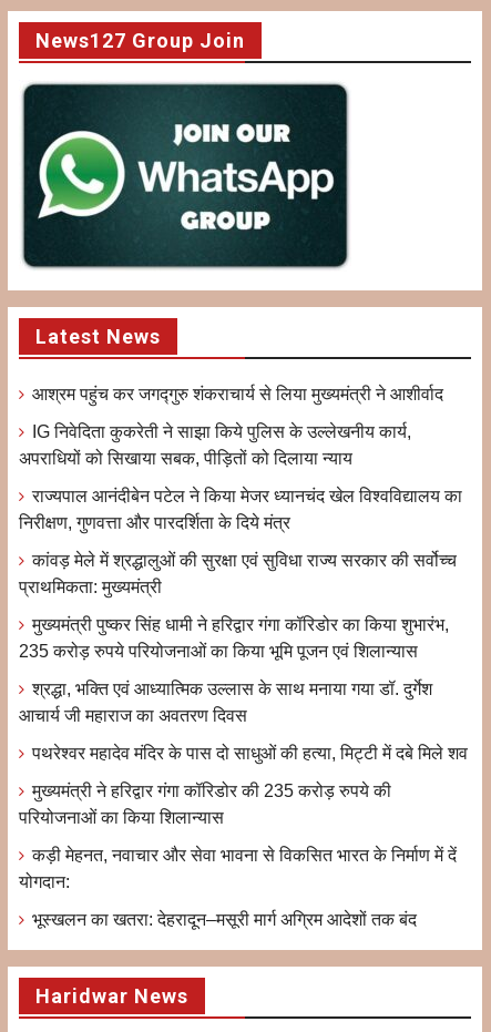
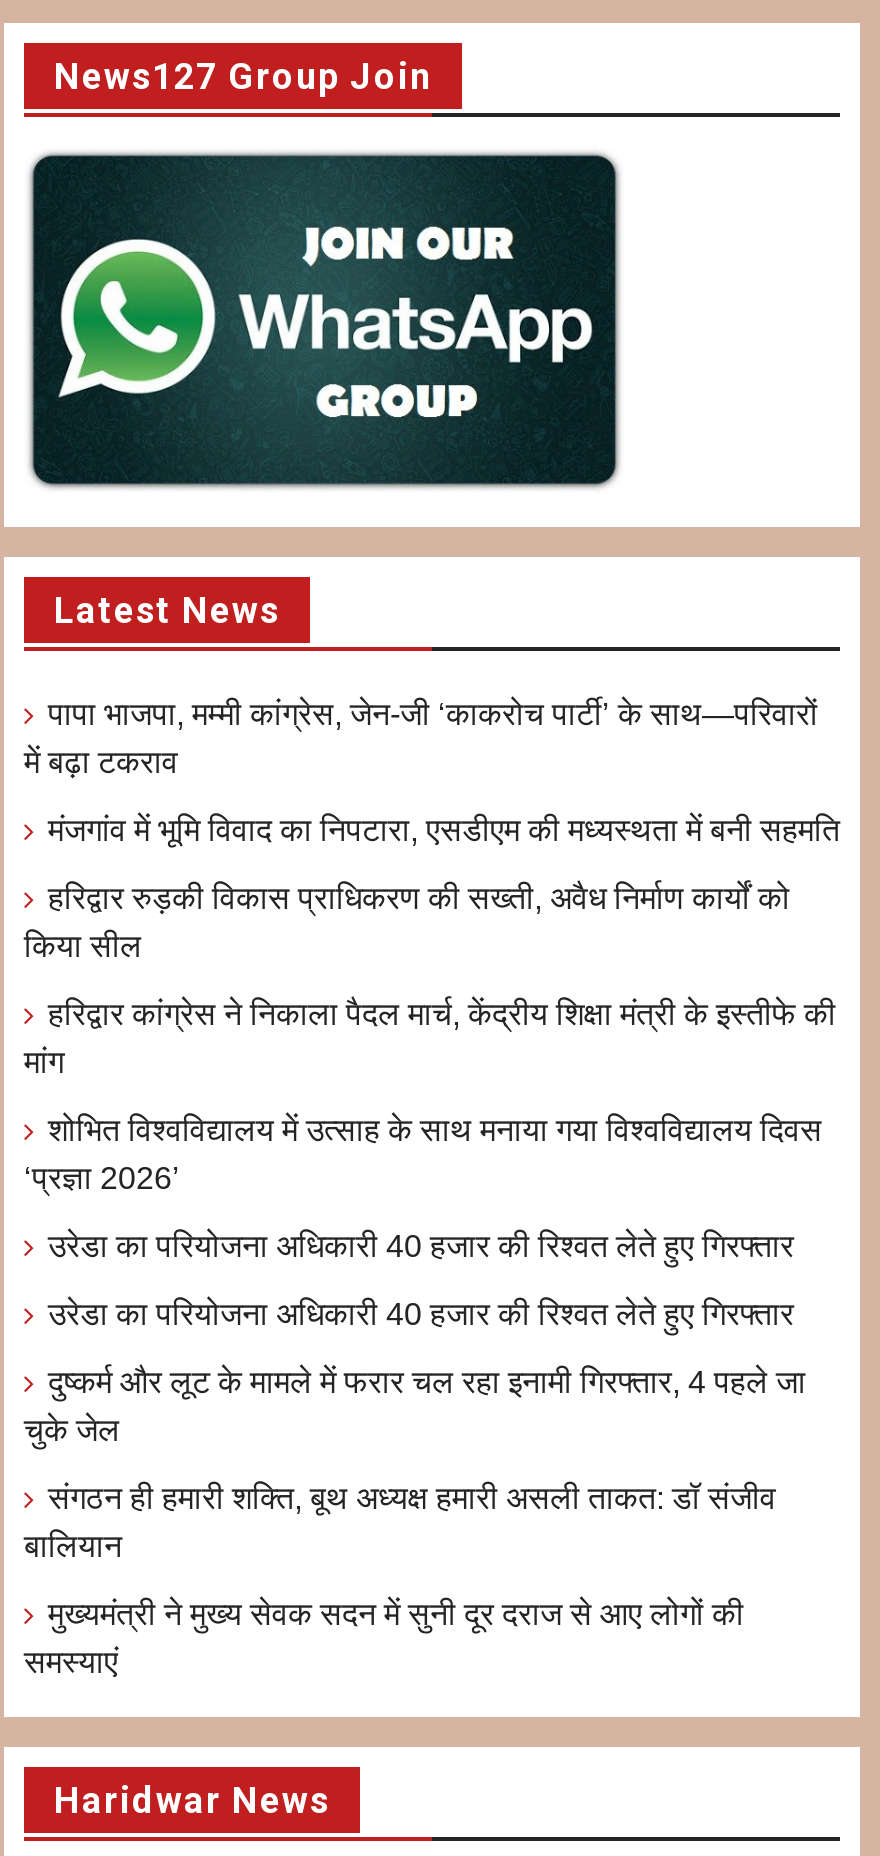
[32,385,443,404] आश्रम पहुंच कर जगद्गुरु शंकराचार्य से लिया मुख्यमंत्री ने आशीर्वाद -> [24,697,818,779] पापा भाजपा, मम्मी कांग्रेस, जेन-जी ‘काकरोच पार्टी’ के साथ—परिवारों | में बढ़ा टकराव
[19,423,411,468] IG निवेदिता कुकरेती ने साझा किये पुलिस के उल्लेखनीय कार्य, | अपराधियों को सिखाया सबक, पीड़ितों को दिलाया न्याय -> [48,813,840,847] मंजगांव में भूमि विवाद का निपटारा, एसडीएम की मध्यस्थता में बनी सहमति
[19,487,462,532] राज्यपाल आनंदीबेन पटेल ने किया मेजर ध्यानचंद खेल विश्वविद्यालय का | निरीक्षण, गुणवत्ता और पारदर्शिता के दिये मंत्र -> [24,881,790,963] हरिद्वार रुड़की विकास प्राधिकरण की सख्ती, अवैध निर्माण कार्यों को | किया सील
[19,551,457,597] कांवड़ मेले में श्रद्धालुओं की सुरक्षा एवं सुविधा राज्य सरकार की सर्वोच्च | प्राथमिकता: मुख्यमंत्री -> [24,997,836,1079] हरिद्वार कांग्रेस ने निकाला पैदल मार्च, केंद्रीय शिक्षा मंत्री के इस्तीफे की | मांग
[19,615,449,661] मुख्यमंत्री पुष्कर सिंह धामी ने हरिद्वार गंगा कॉरिडोर का किया शुभारंभ, | 235 करोड़ रुपये परियोजनाओं का किया भूमि पूजन एवं शिलान्यास -> [24,1113,822,1195] शोभित विश्वविद्यालय में उत्साह के साथ मनाया गया विश्वविद्यालय दिवस | ‘प्रज्ञा 2026’
[19,680,432,725] श्रद्धा, भक्ति एवं आध्यात्मिक उल्लास के साथ मनाया गया डॉ. दुर्गेश | आचार्य जी महाराज का अवतरण दिवस -> [48,1229,794,1263] उरेडा का परियोजना अधिकारी 40 हजार की रिश्वत लेते हुए गिरफ्तार
[32,744,468,763] पथरेश्वर महादेव मंदिर के पास दो साधुओं की हत्या, मिट्टी में दबे मिले शव -> [48,1297,794,1331] उरेडा का परियोजना अधिकारी 40 हजार की रिश्वत लेते हुए गिरफ्तार
[19,782,391,827] मुख्यमंत्री ने हरिद्वार गंगा कॉरिडोर की 235 करोड़ रुपये की | परियोजनाओं का किया शिलान्यास -> [24,1365,806,1447] दुष्कर्म और लूट के मामले में फरार चल रहा इनामी गिरफ्तार, 4 पहले जा | चुके जेल
[19,846,457,891] कड़ी मेहनत, नवाचार और सेवा भावना से विकसित भारत के निर्माण में दें | योगदान: -> [24,1481,776,1563] संगठन ही हमारी शक्ति, बूथ अध्यक्ष हमारी असली ताकत: डॉ संजीव | बालियान
[32,910,417,929] भूस्खलन का खतरा: देहरादून–मसूरी मार्ग अग्रिम आदेशों तक बंद -> [24,1597,744,1679] मुख्यमंत्री ने मुख्य सेवक सदन में सुनी दूर दराज से आए लोगों की | समस्याएं

